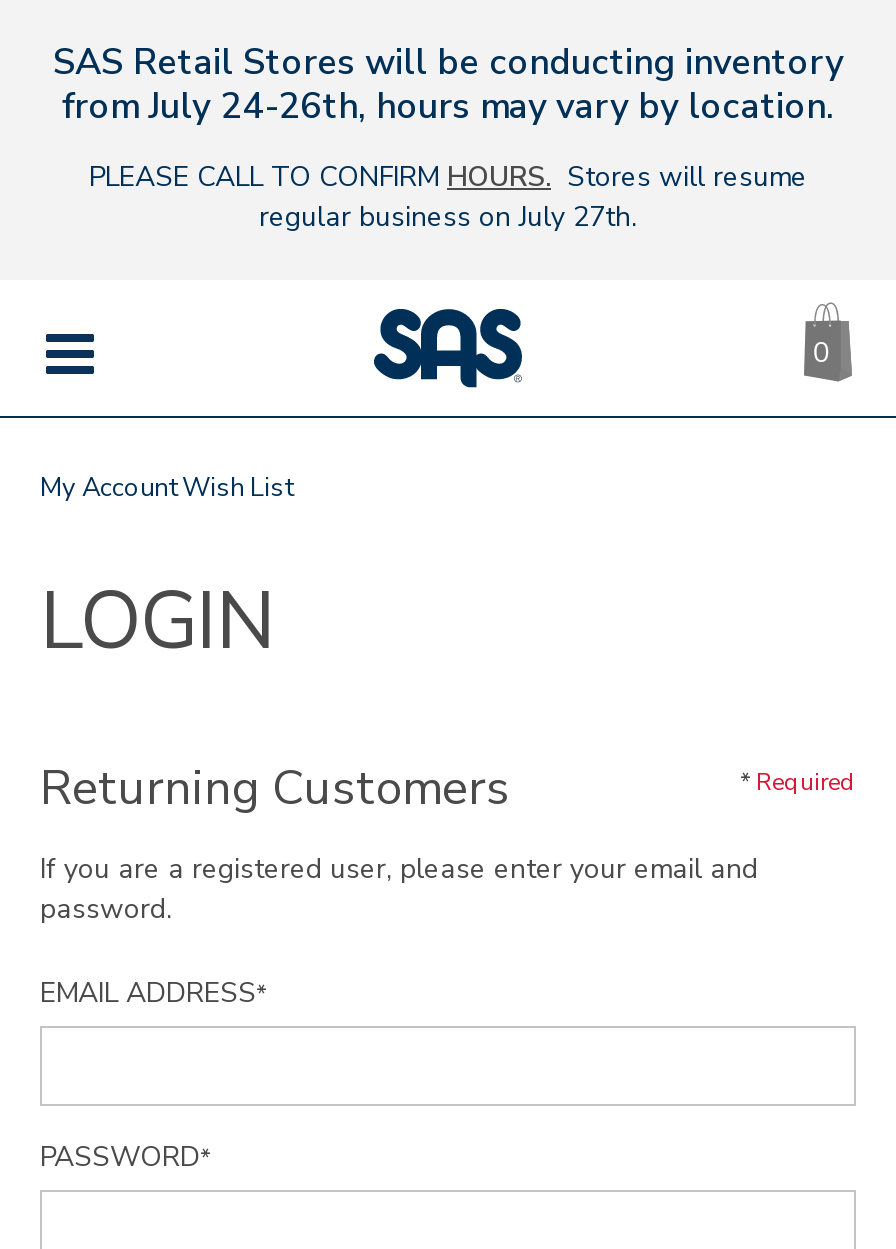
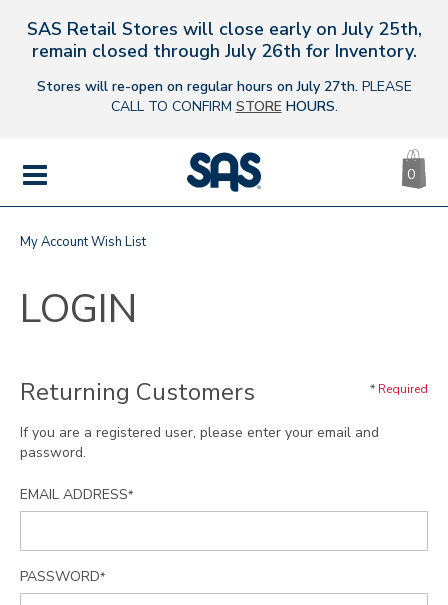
[53,38,843,130] SAS Retail Stores will be conducting inventory | from July 24-26th, hours may vary by location. -> [26,17,421,63] SAS Retail Stores will close early on July 25th, | remain closed through July 26th for Inventory.
[89,158,807,236] PLEASE CALL TO CONFIRM HOURS. Stores will resume | regular business on July 27th. -> [36,77,411,116] Stores will re-open on regular hours on July 27th. PLEASE | CALL TO CONFIRM STORE HOURS.

